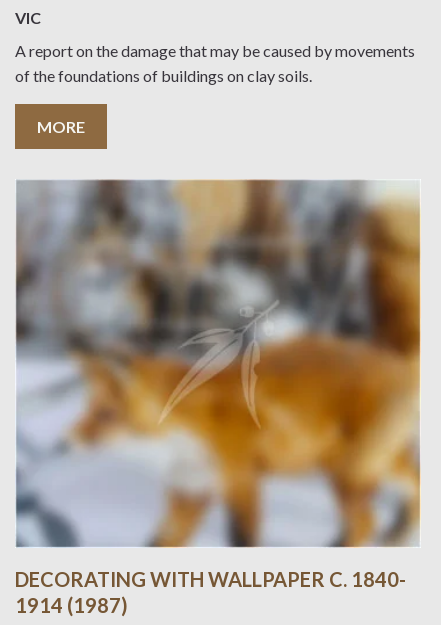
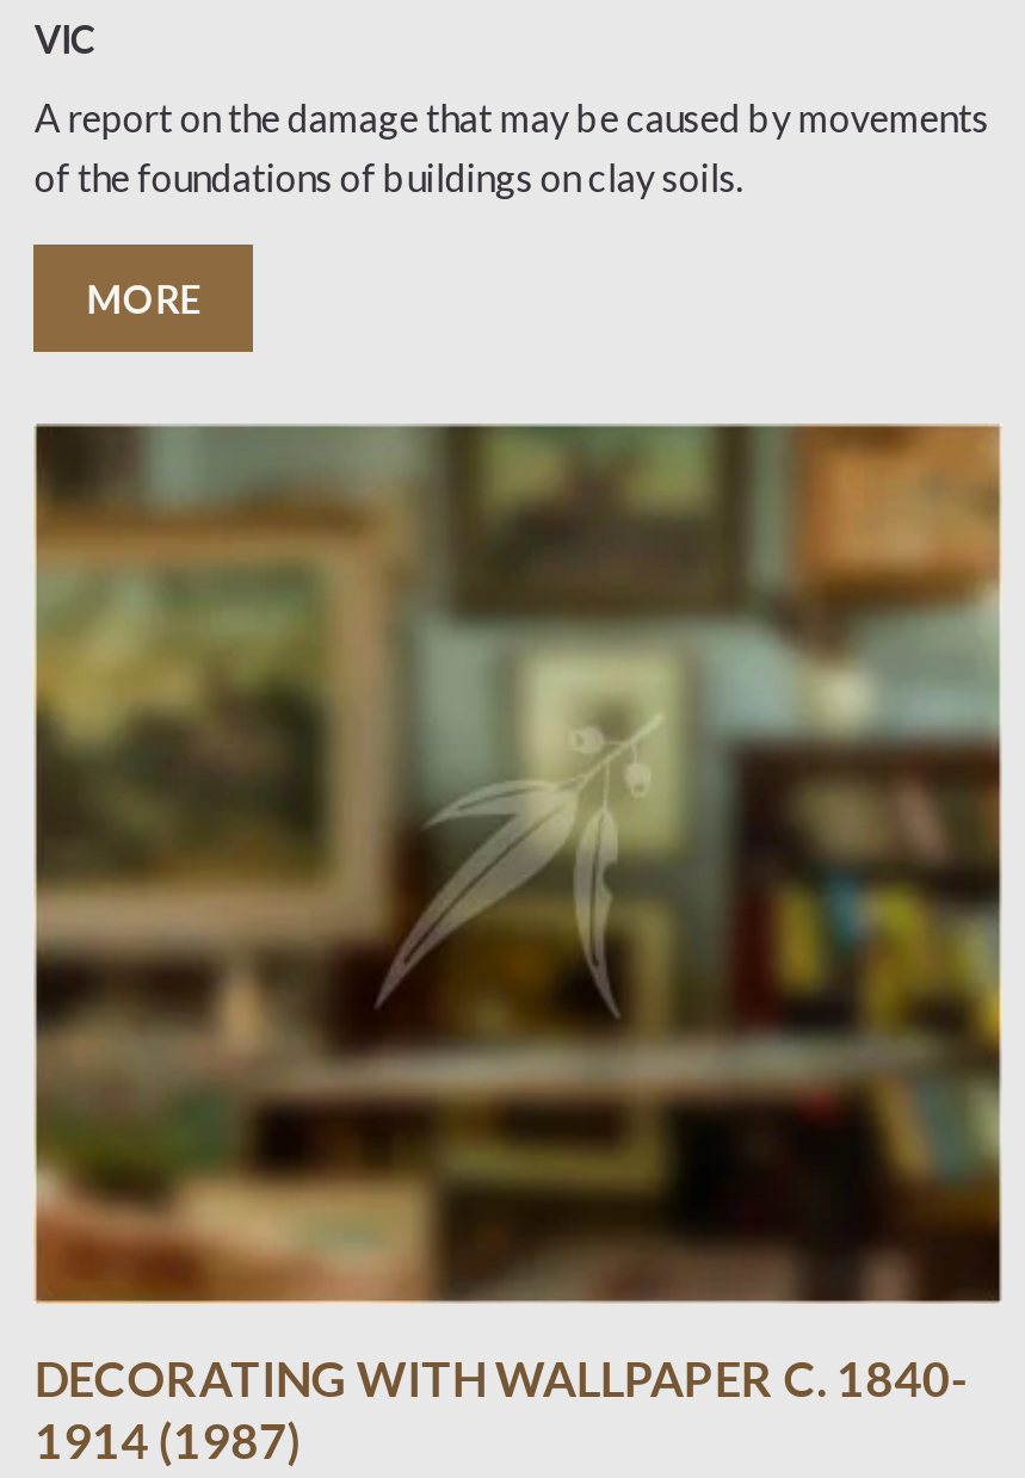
[15,179,421,548] [image] -> [33,421,1002,1306] [image]

